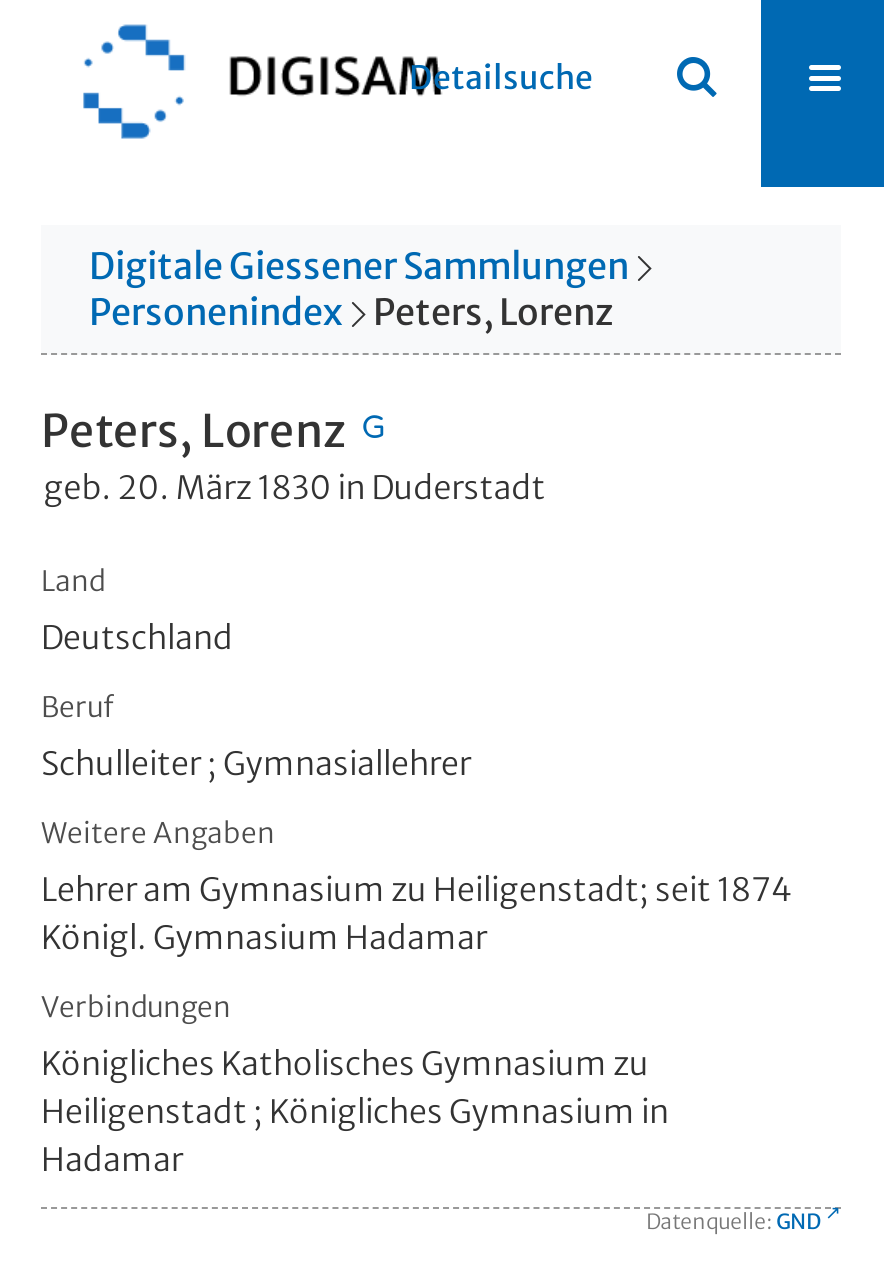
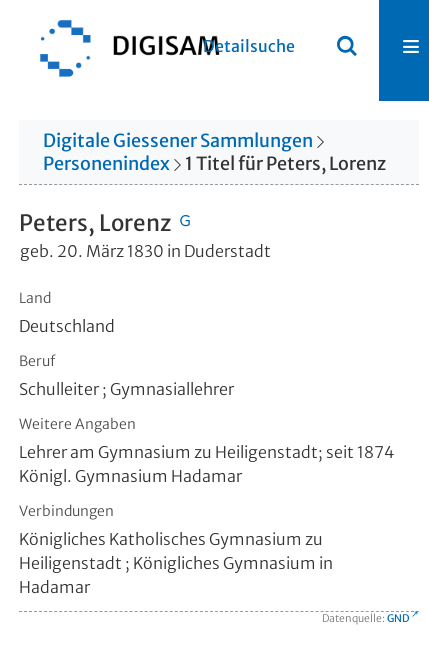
[373,288,613,334] Peters, Lorenz -> [185,152,386,175] 1 Titel für Peters, Lorenz

